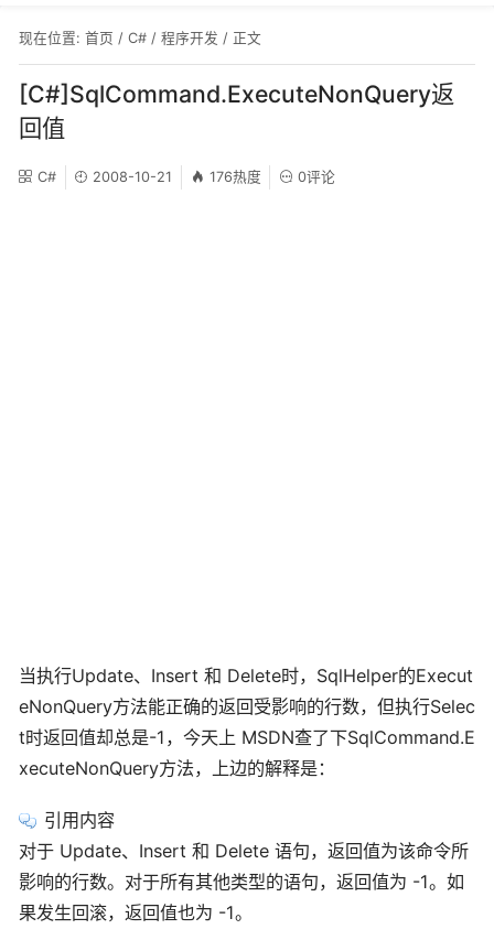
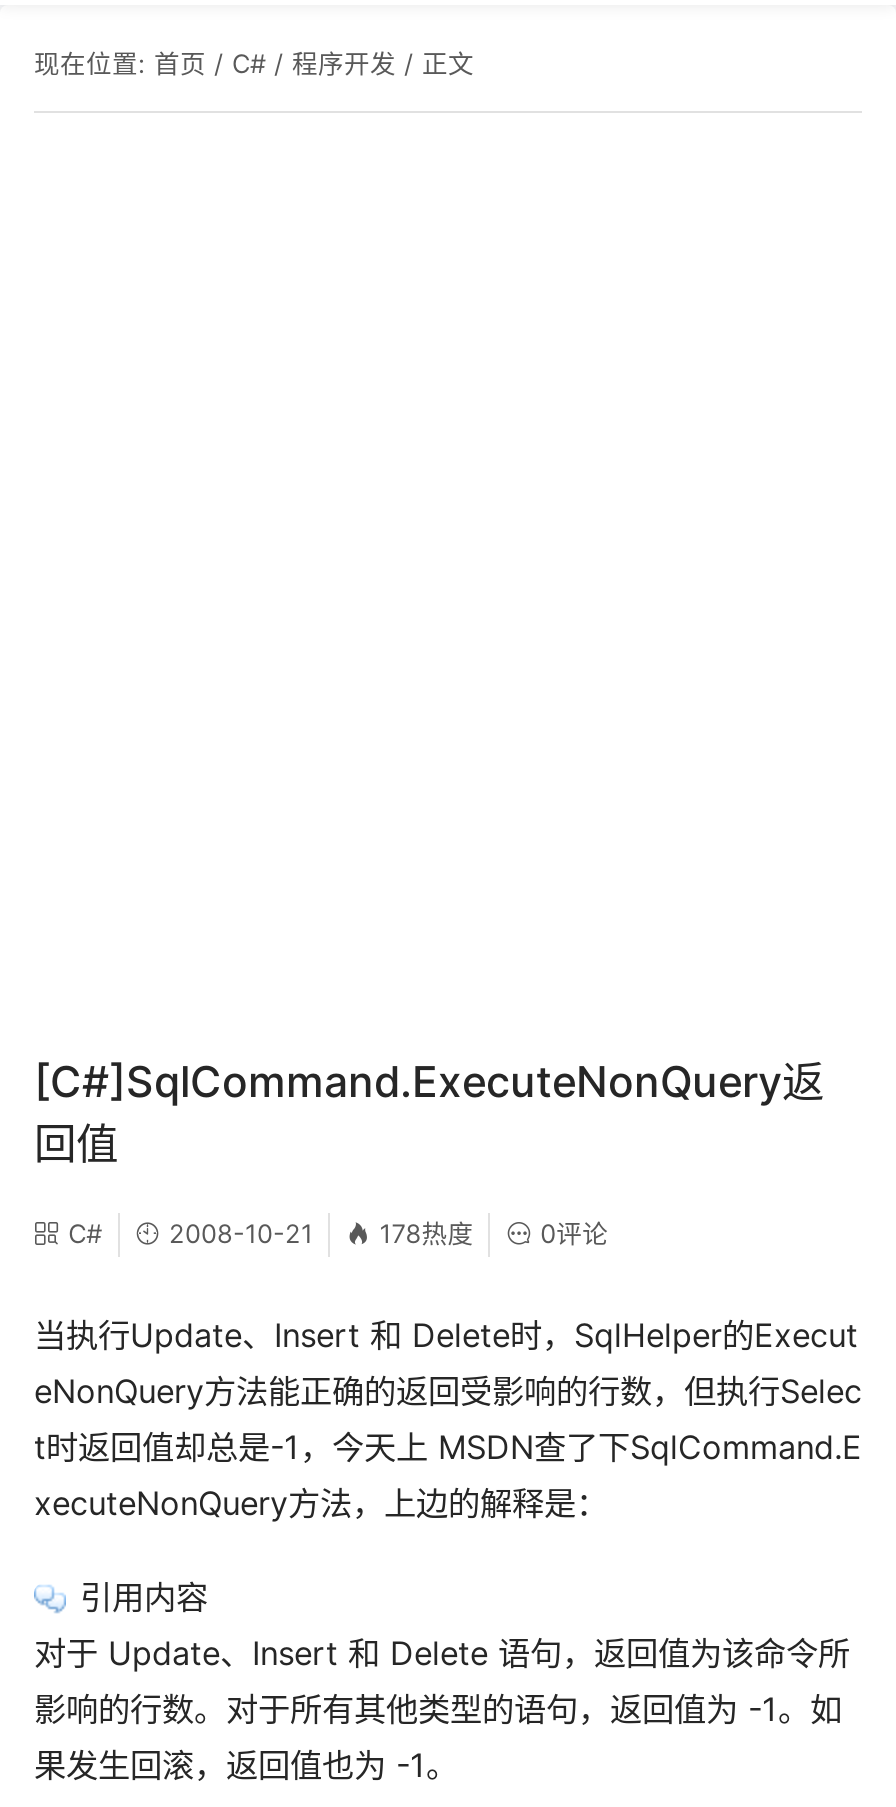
moved [19,79,454,185] -> [34,1055,824,1248]: [C#]SqlCommand.ExecuteNonQuery返 | 回值 | C# | 2008-10-21 | 0评论
[209,169,261,185] 176热度 -> [380,1218,474,1248] 178热度

